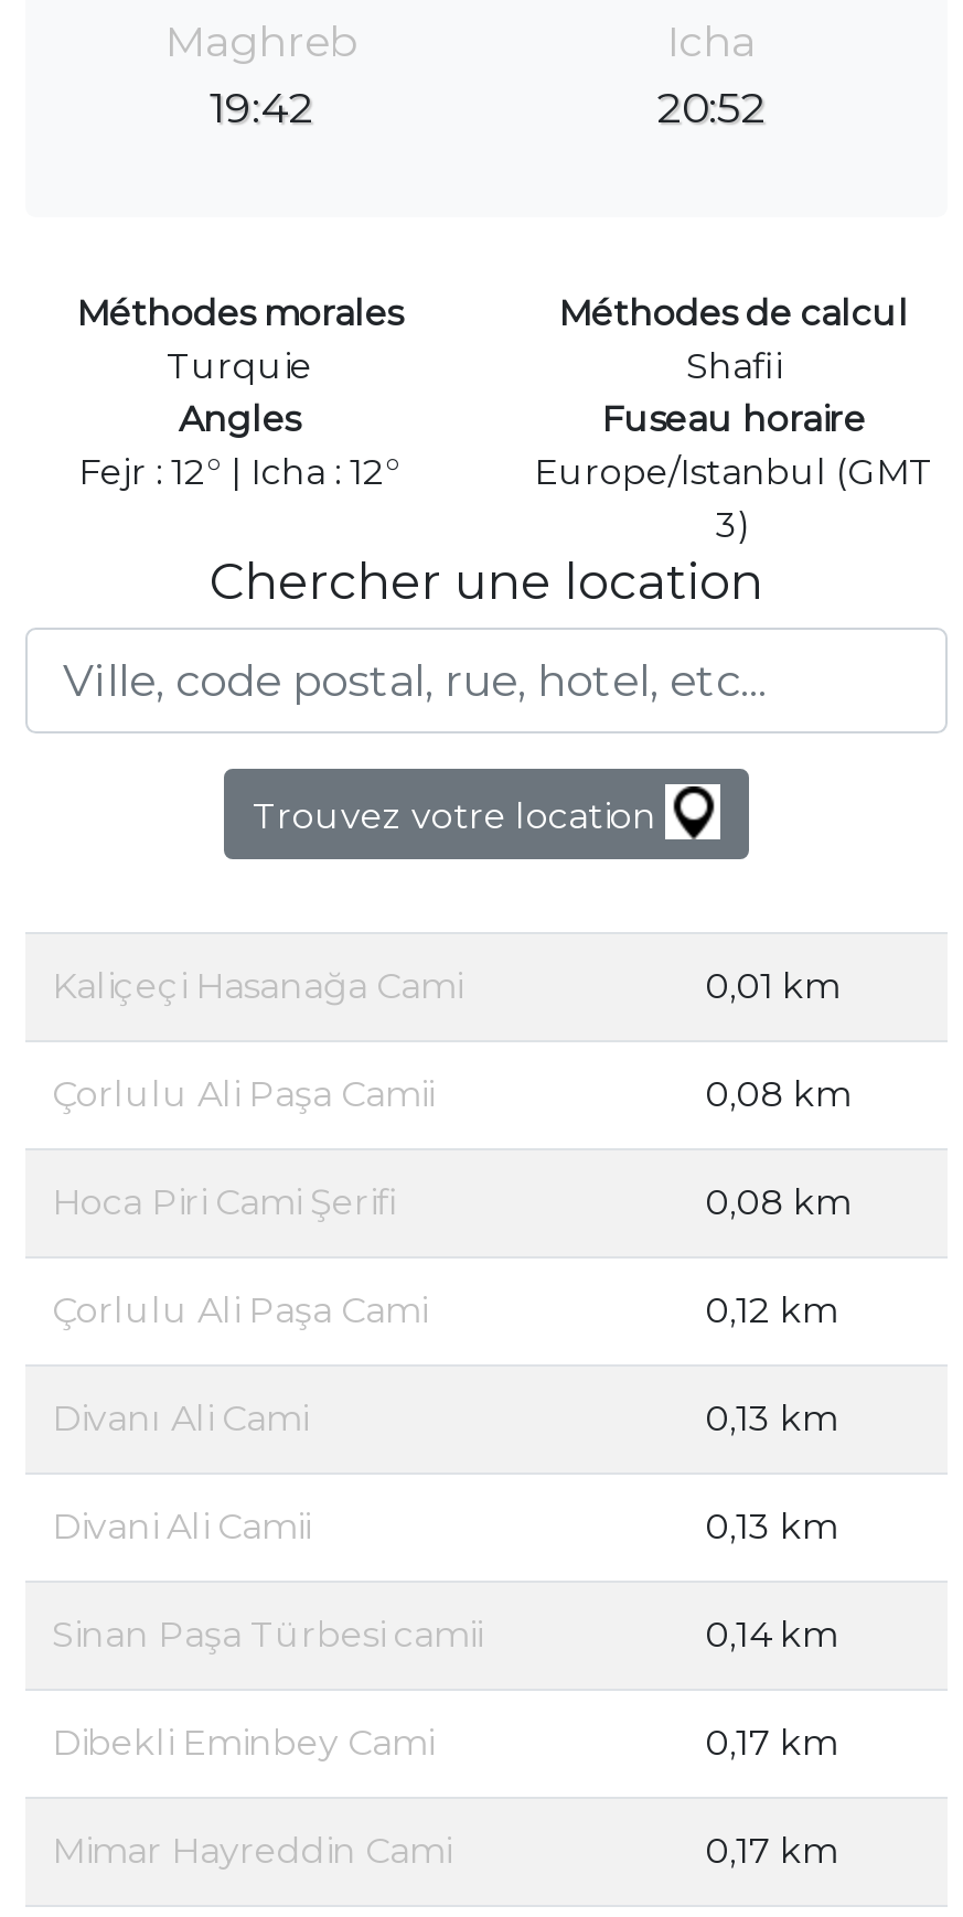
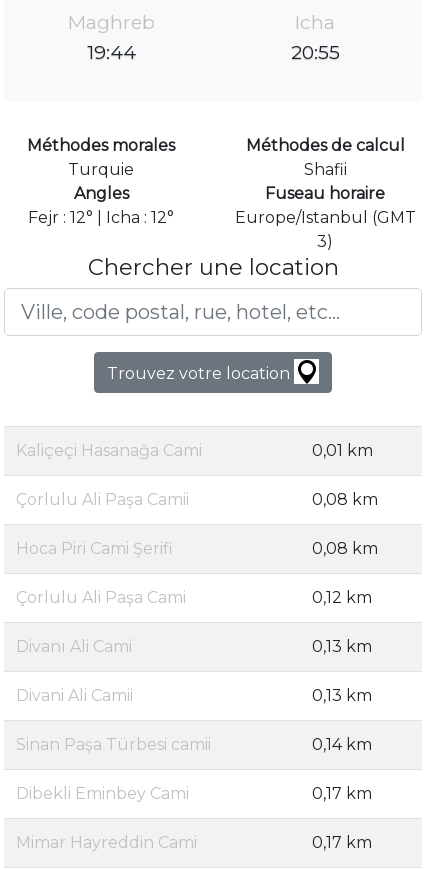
[210,81,313,134] 19:42 -> [86,40,135,64] 19:44
[657,81,766,134] 20:52 -> [290,40,339,64] 20:55

